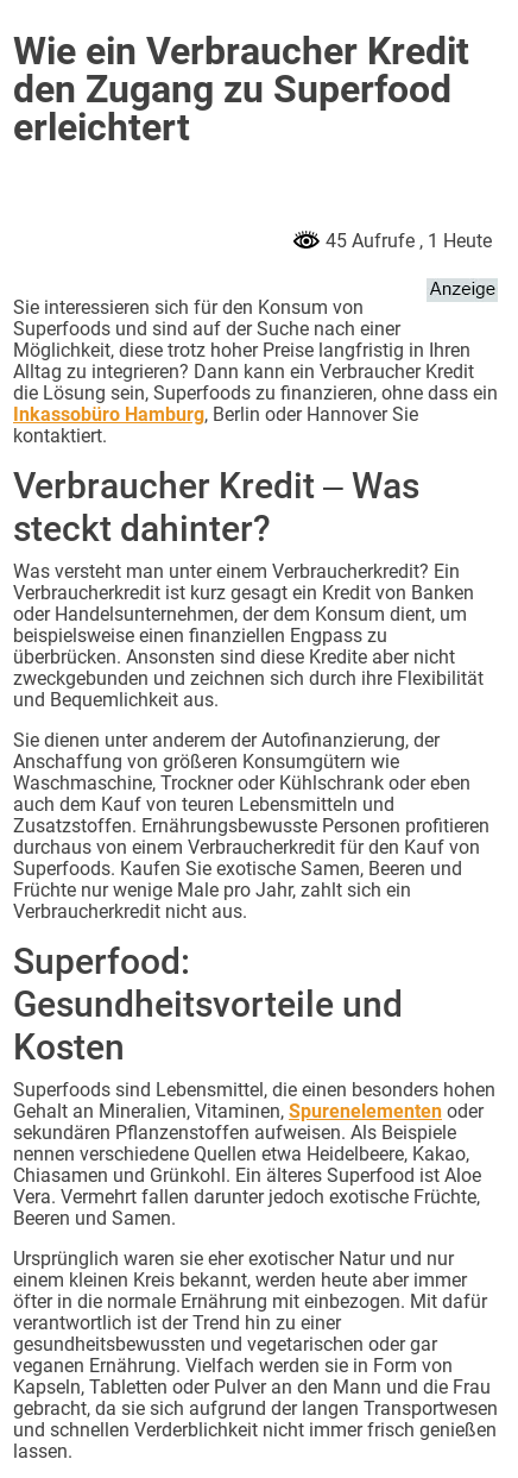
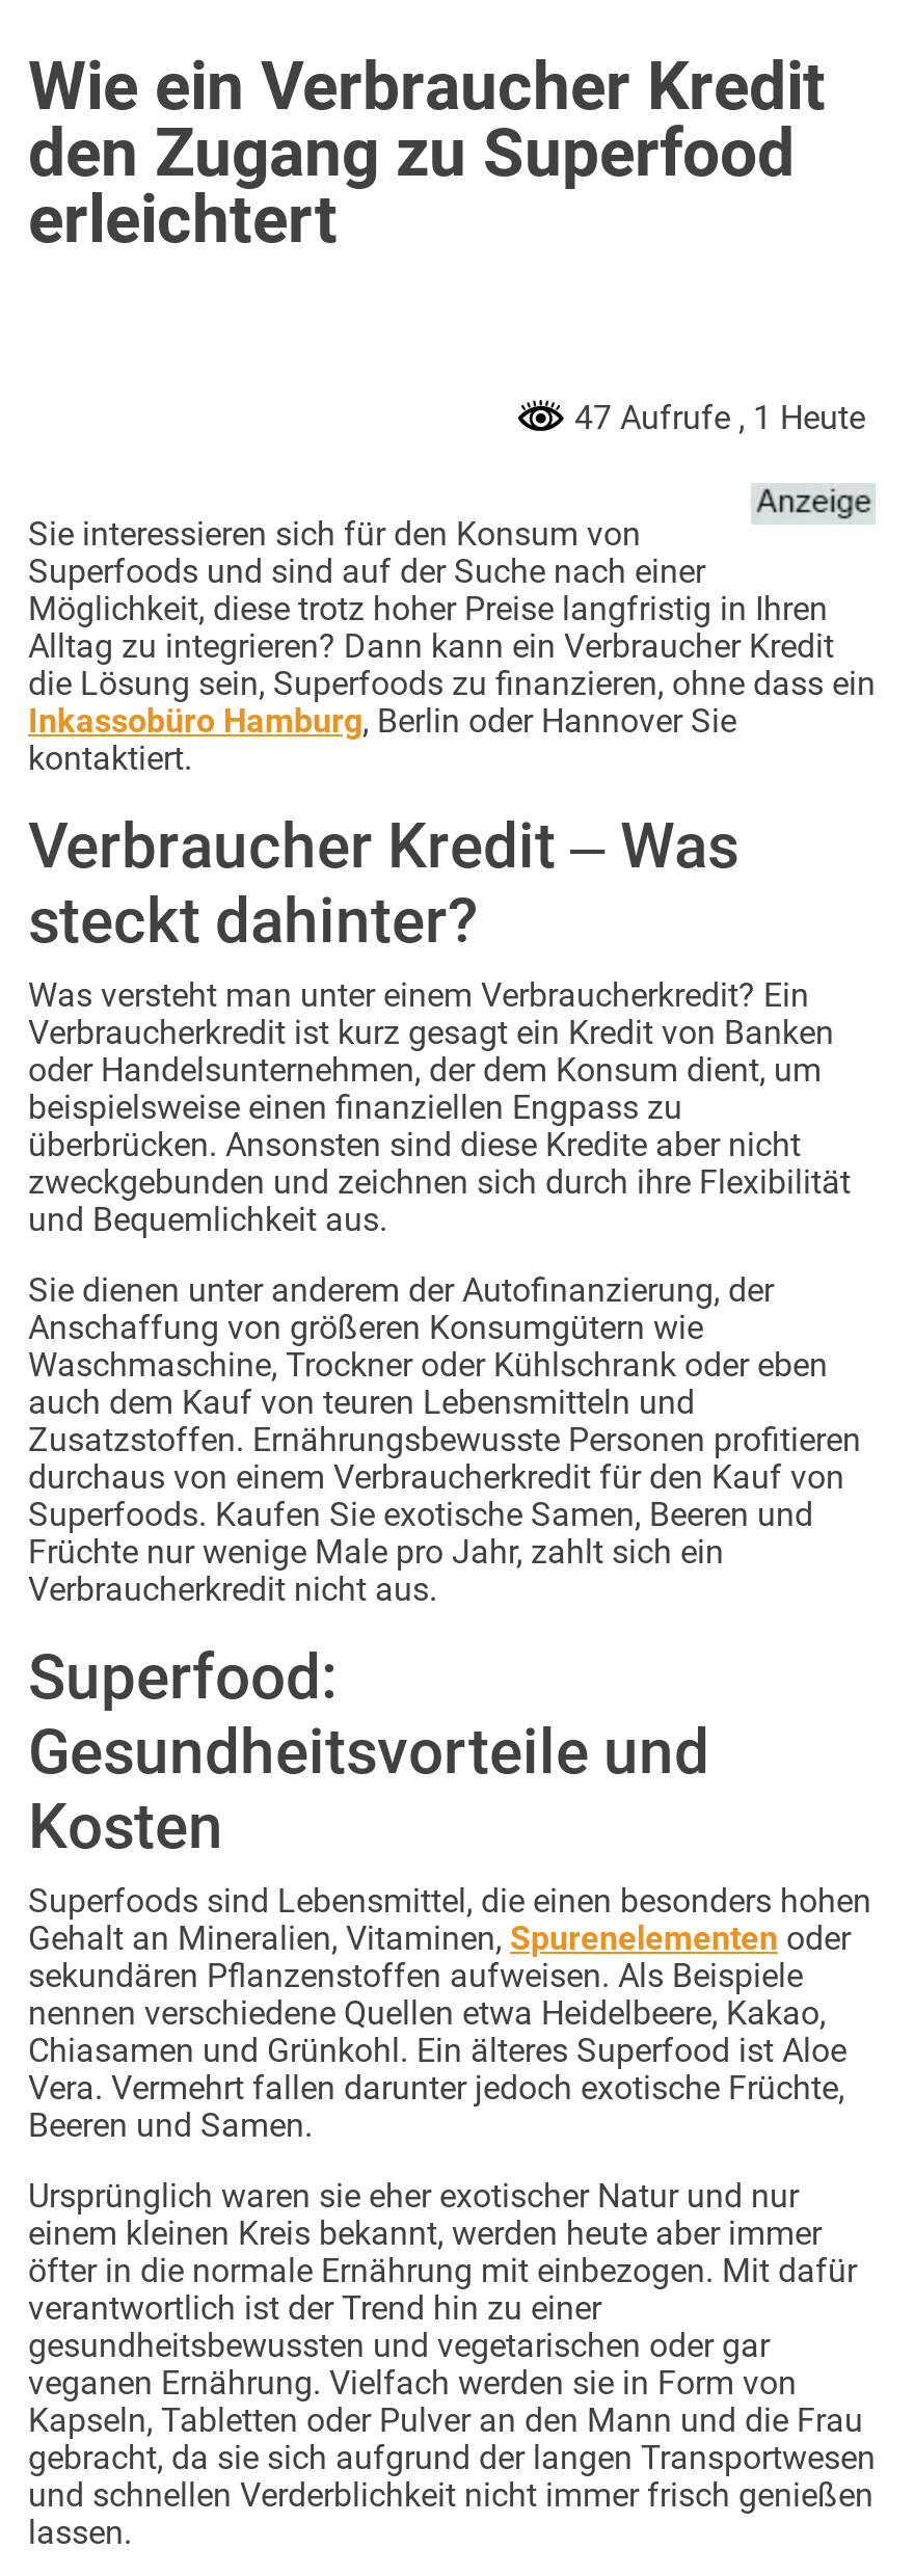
[321,230,492,252] 45 Aufrufe, 1 Heute -> [566,399,865,436] 47 Aufrufe, 1 Heute

